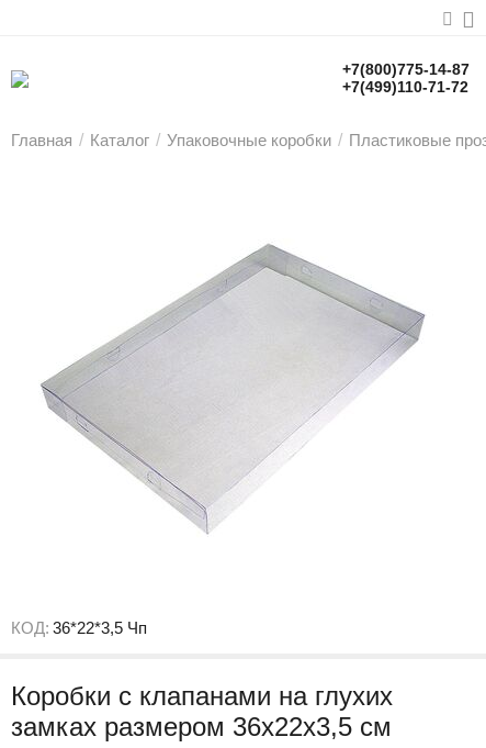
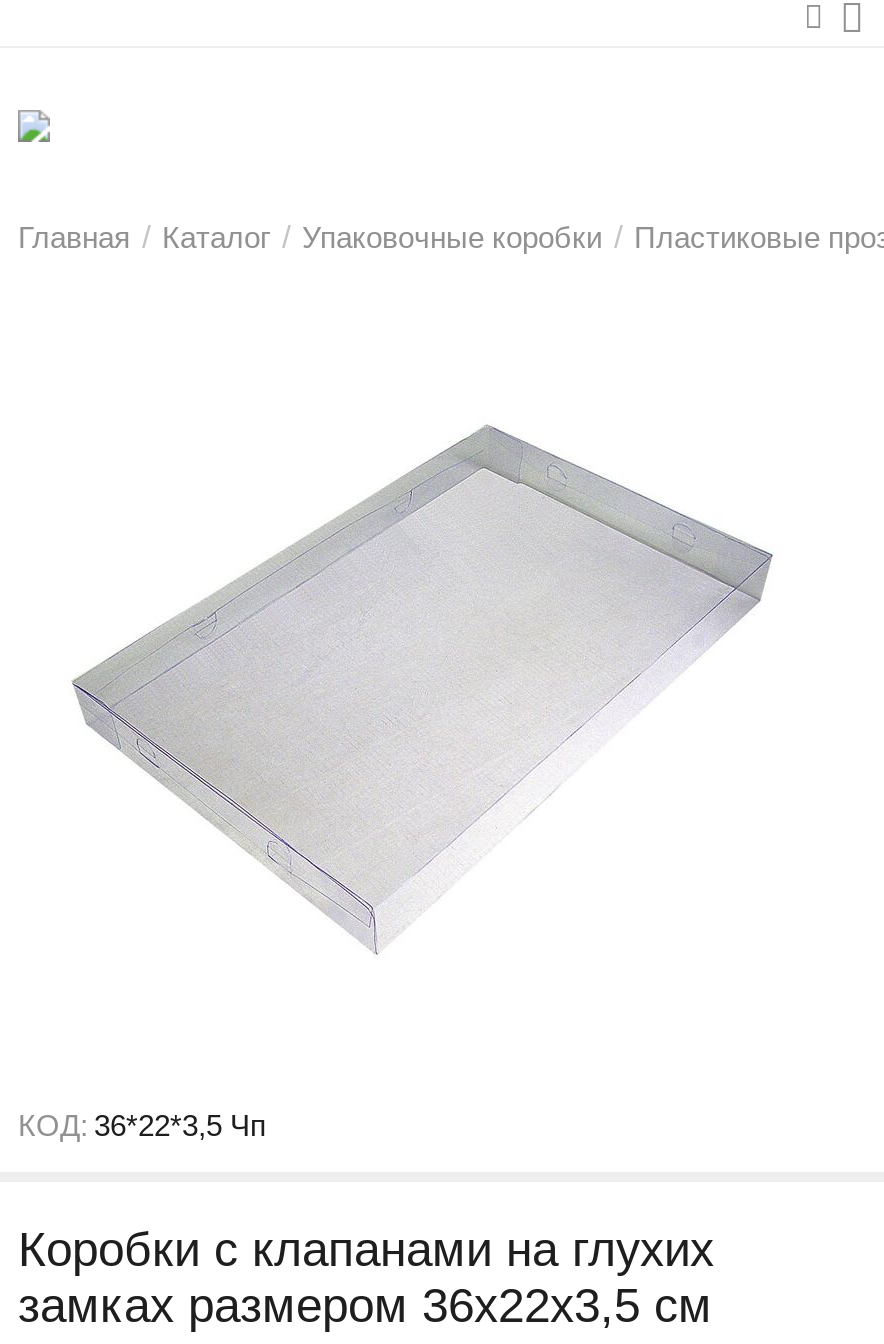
[342,60,470,95] +7(800)775-14-87 | +7(499)110-71-72 -> none

